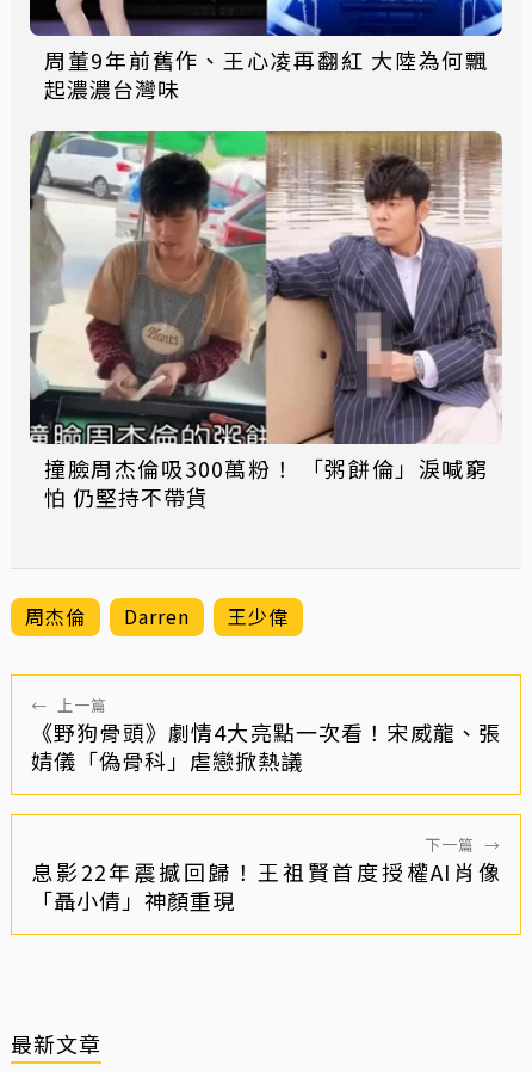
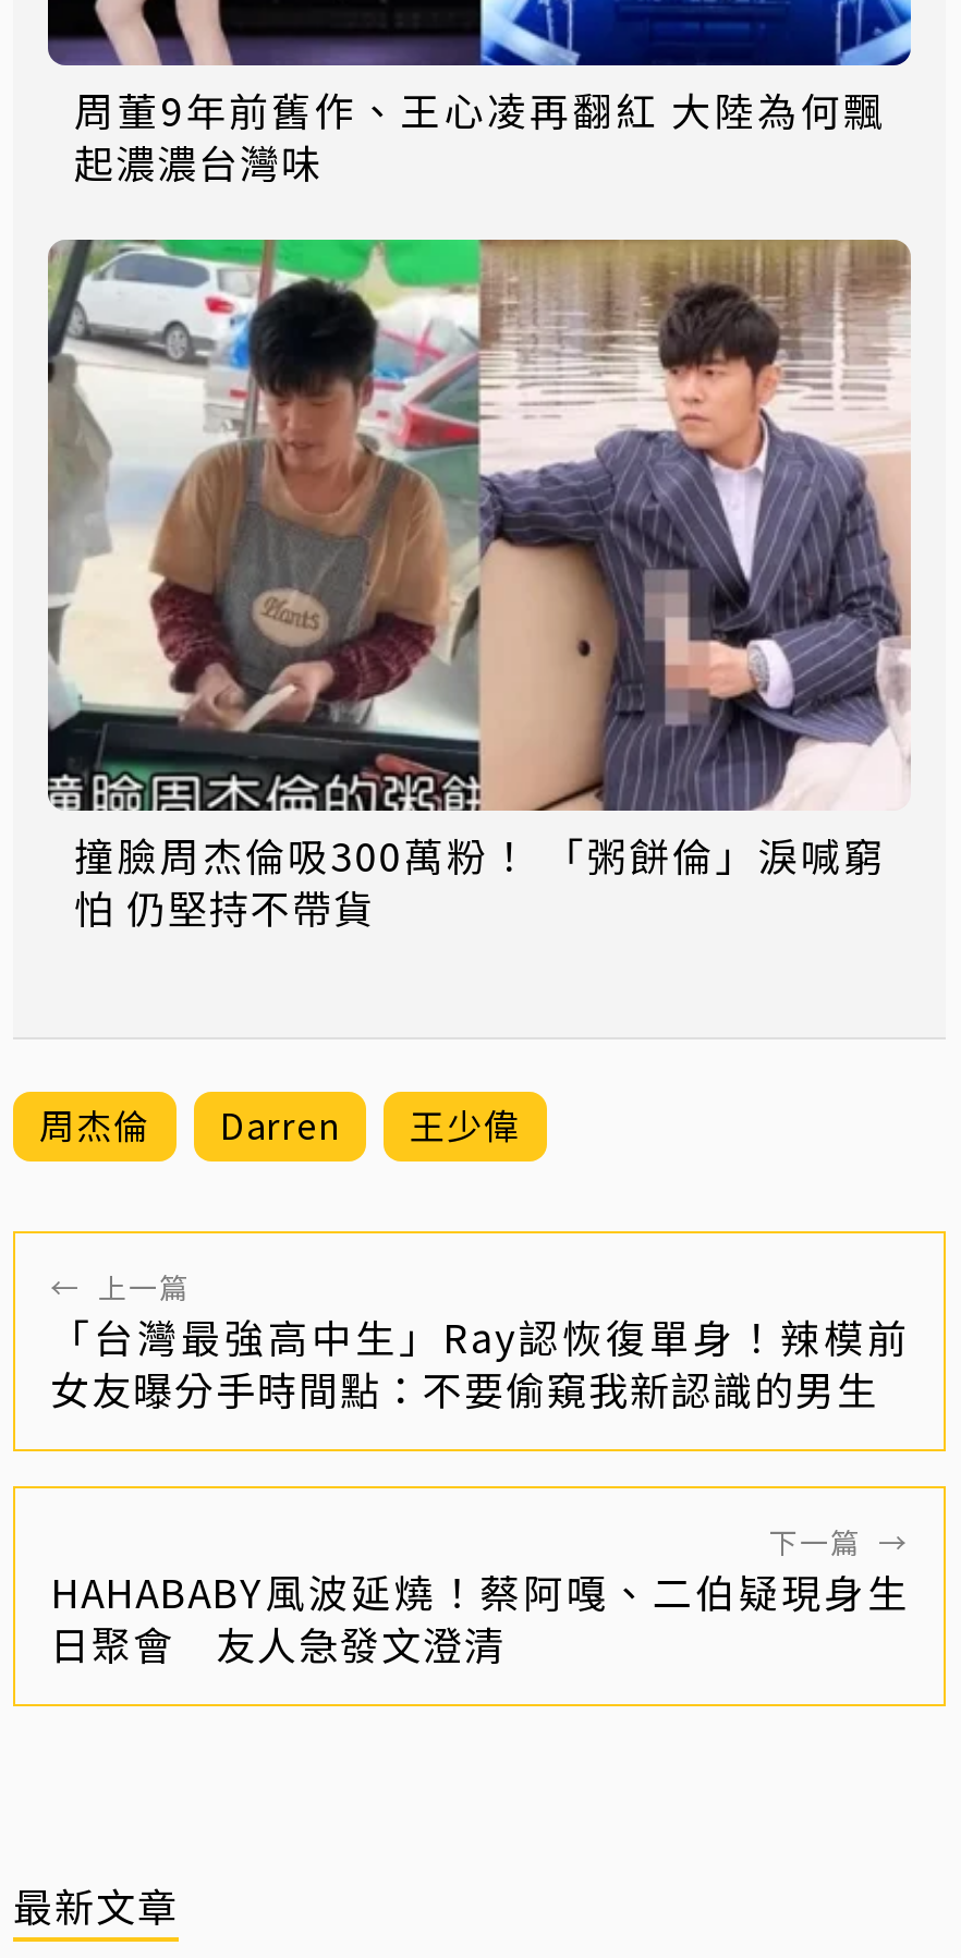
[31,716,501,776] 《野狗骨頭》劇情4大亮點一次看！宋威龍、張 | 婧儀「偽骨科」虐戀掀熱議 -> [50,1307,909,1416] 「台灣最強高中生」Ray認恢復單身！辣模前 | 女友曝分手時間點：不要偷窺我新認識的男生
[31,856,501,915] 息影22年震撼回歸！王祖賢首度授權AI肖像 | 「聶小倩」神顏重現 -> [50,1562,909,1671] HAHABABY風波延燒！蔡阿嘎、二伯疑現身生 | 日聚會 友人急發文澄清

